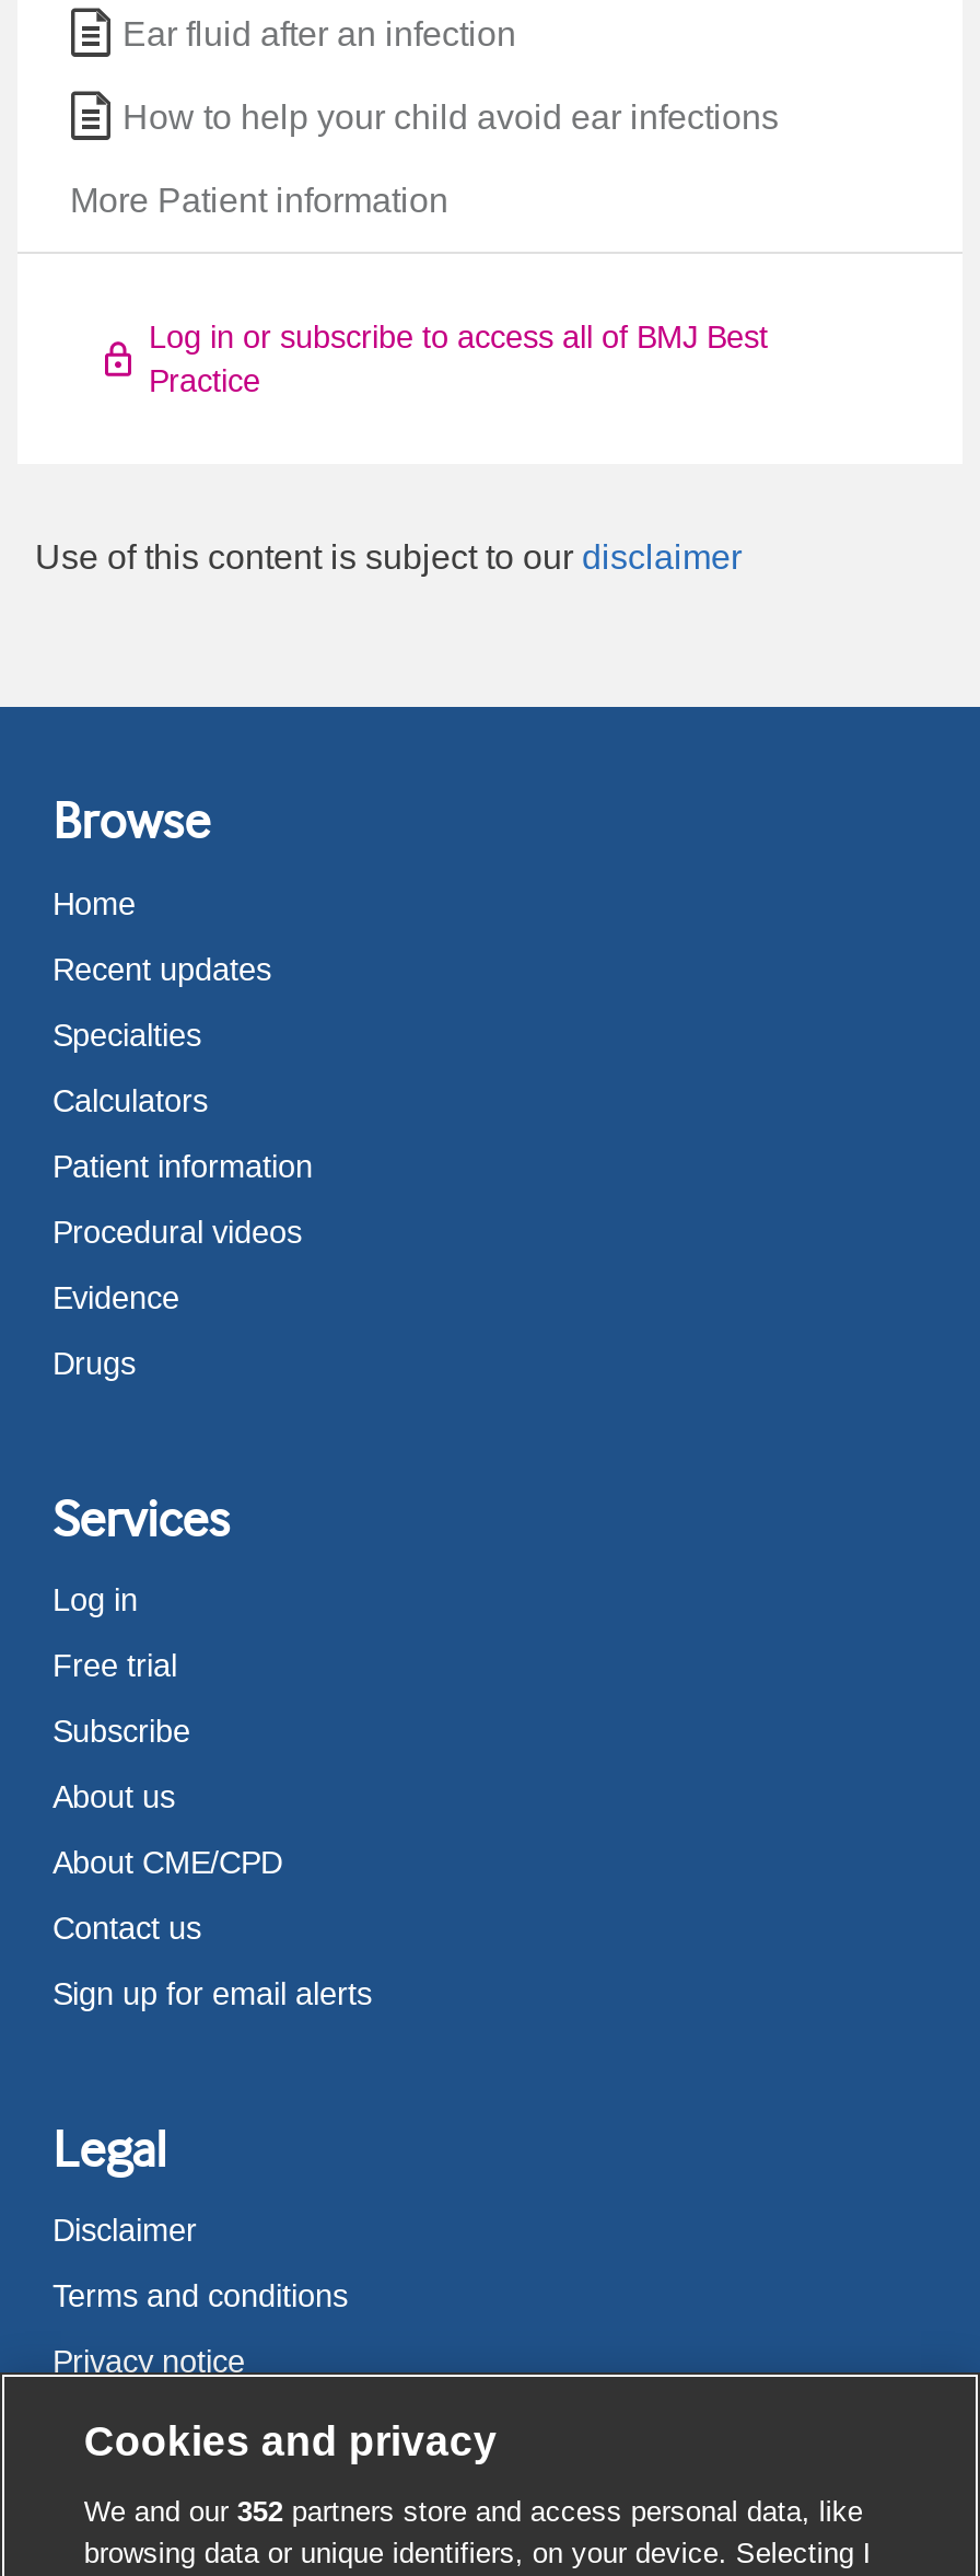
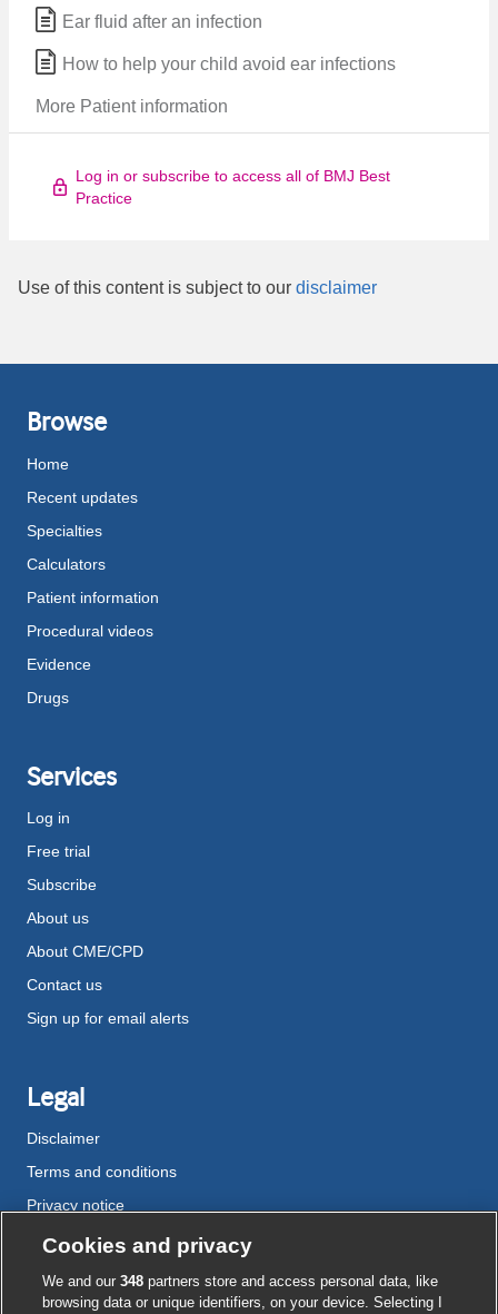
[84,2495,863,2528] We and our 352 partners store and access personal data, like -> [43,1273,438,1290] We and our 348 partners store and access personal data, like

